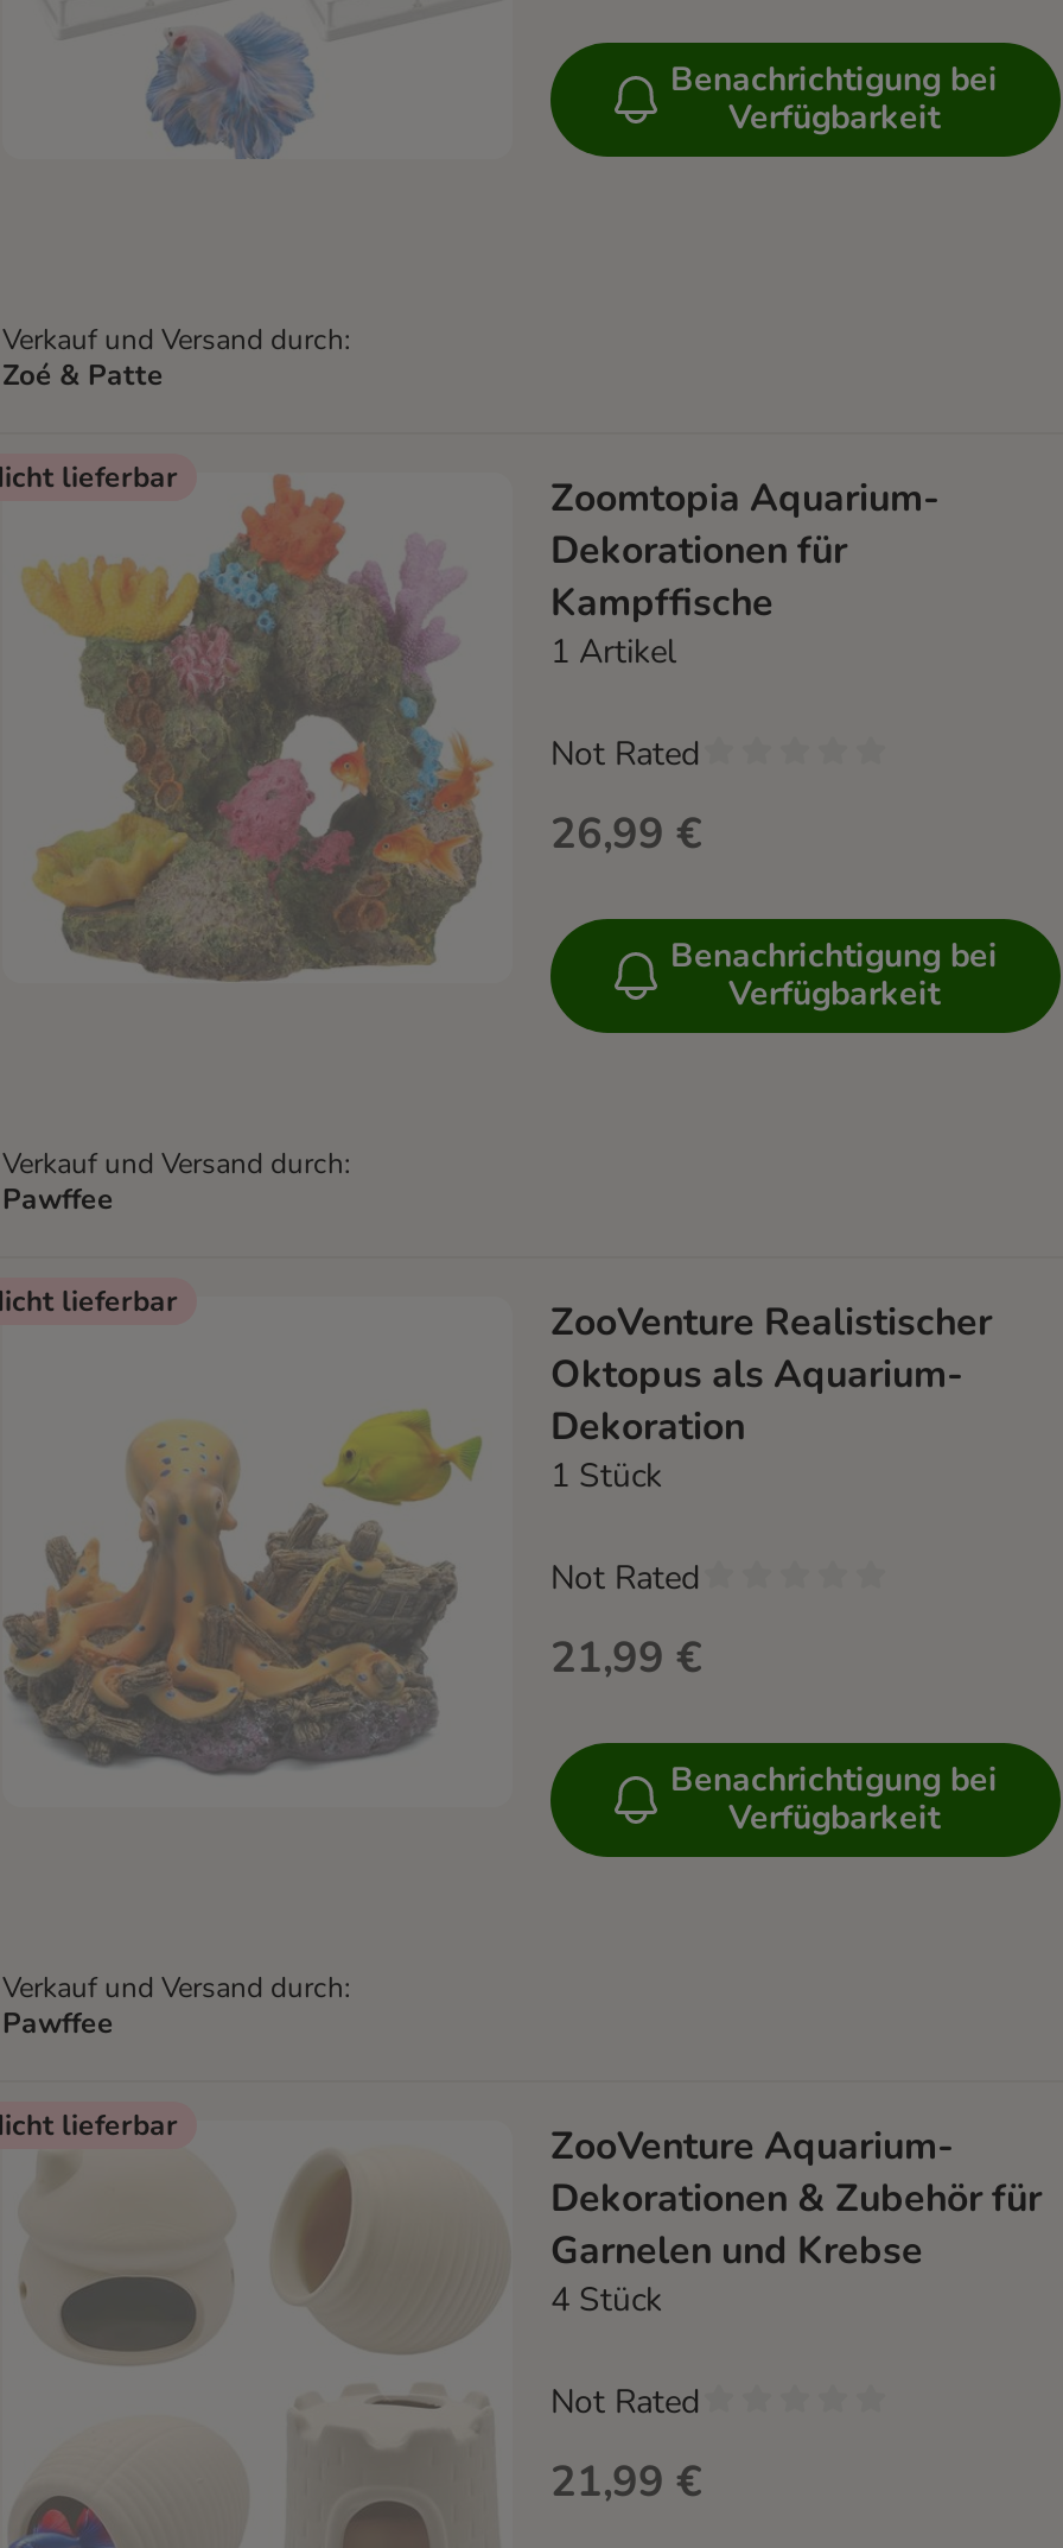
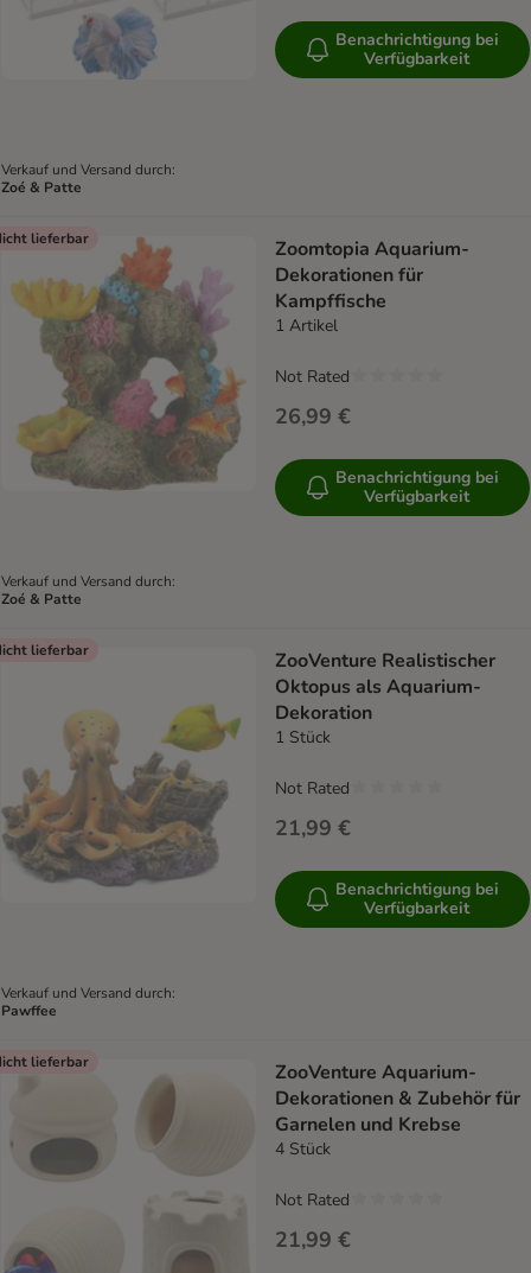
[2,1180,114,1218] Pawffee -> [1,590,82,609] Zoé & Patte

